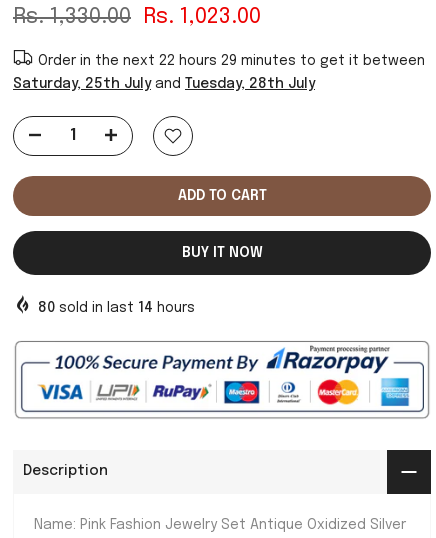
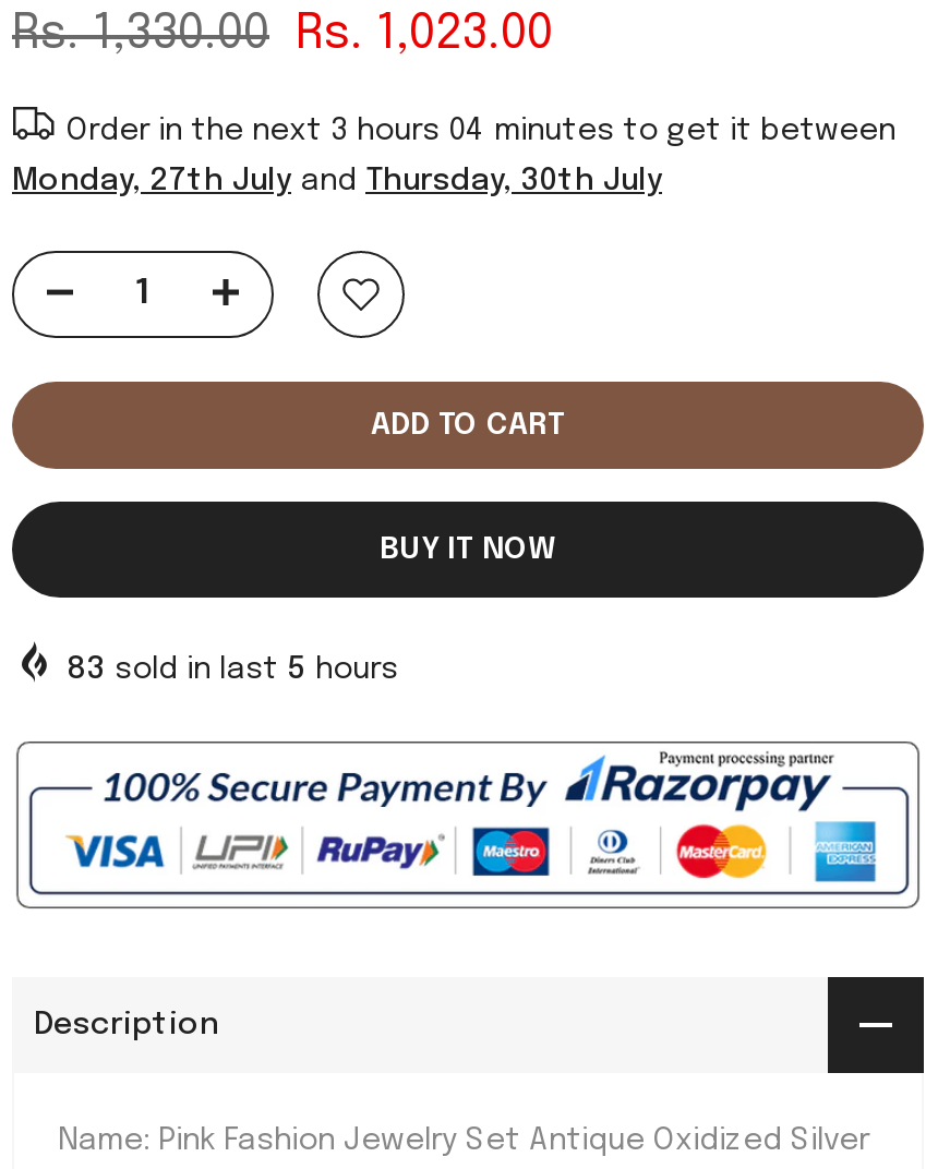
[38,54,425,68] Order in the next 22 hours 29 minutes to get it between -> [67,115,895,146] Order in the next 3 hours 04 minutes to get it between
[13,77,315,91] Saturday, 25th July and Tuesday, 28th July -> [12,165,662,196] Monday, 27th July and Thursday, 30th July
[38,301,195,315] 80 sold in last 14 hours -> [67,654,398,684] 83 sold in last 5 hours

